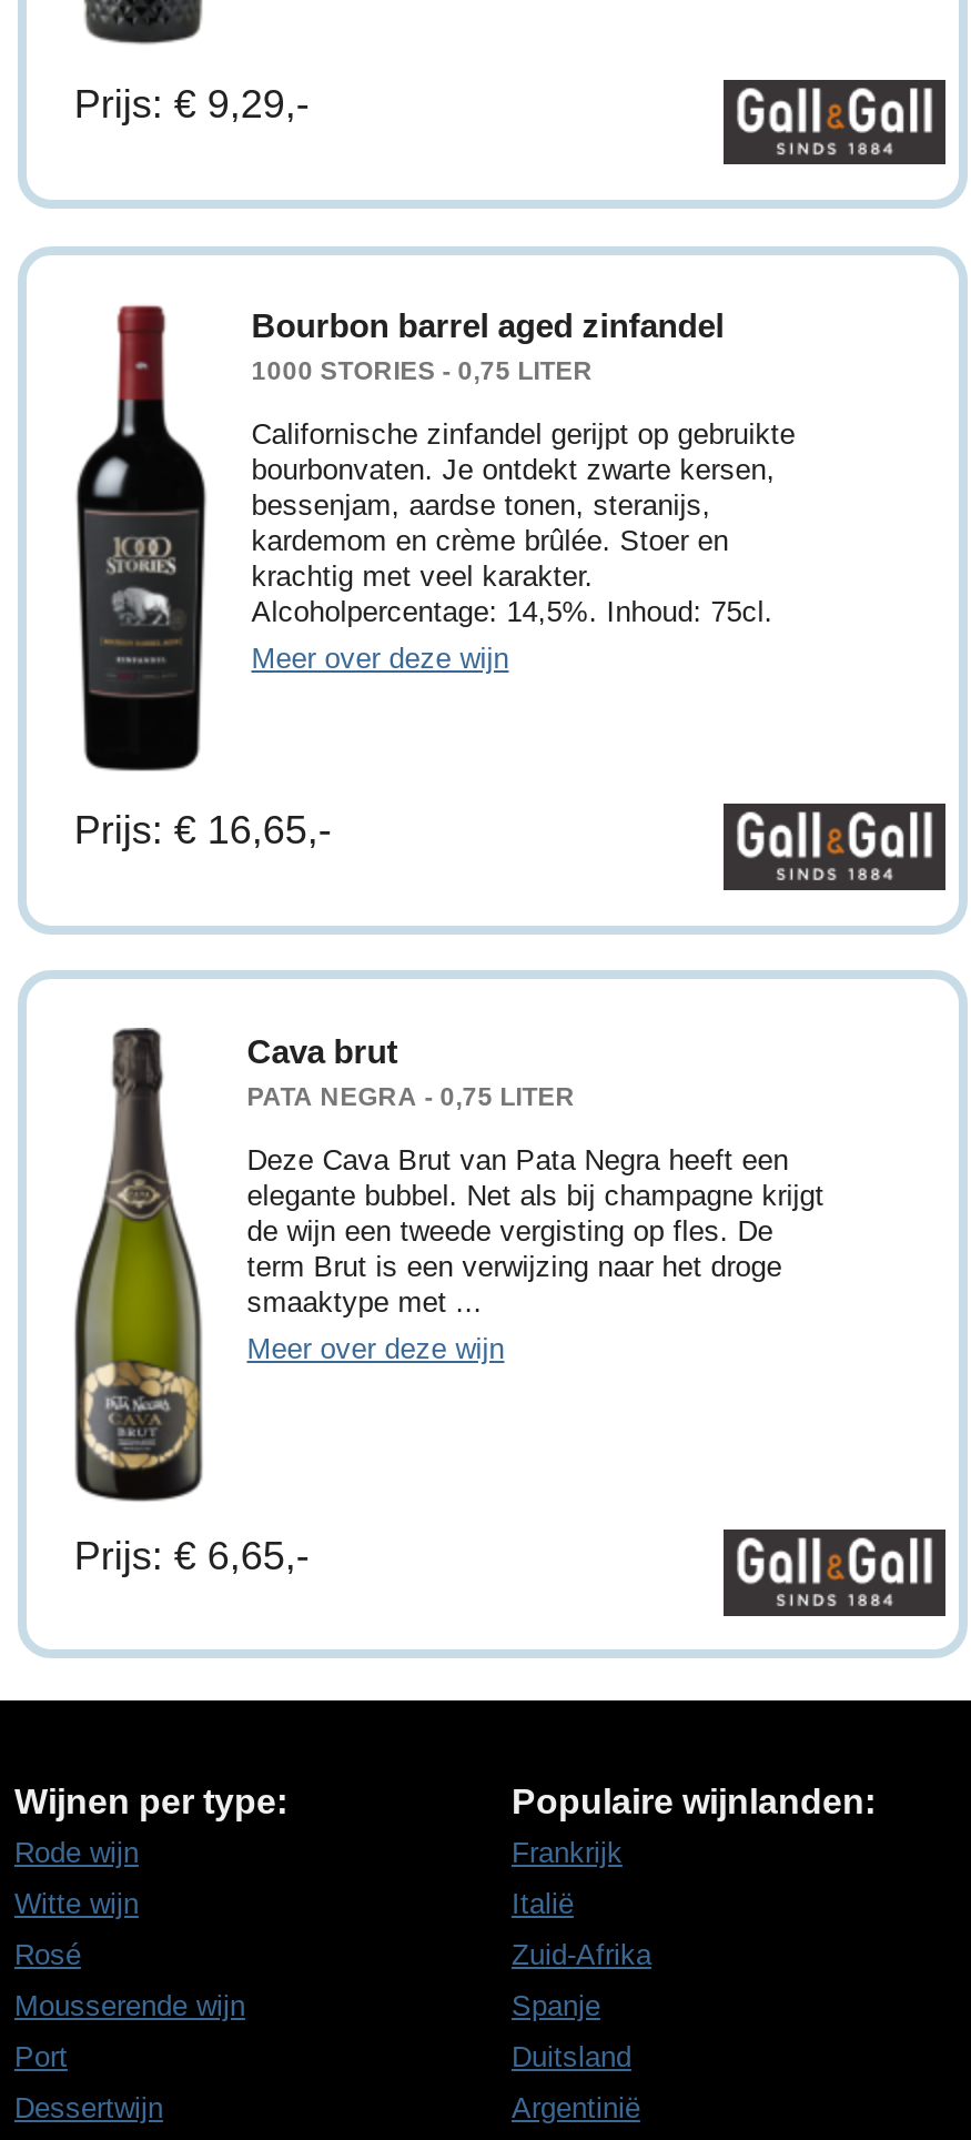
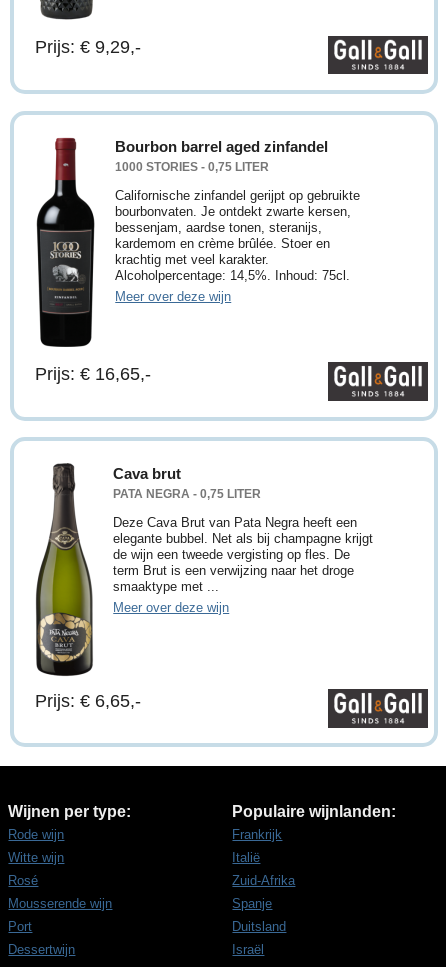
[512,2091,640,2125] Argentinië -> [232,942,264,957] Israël

